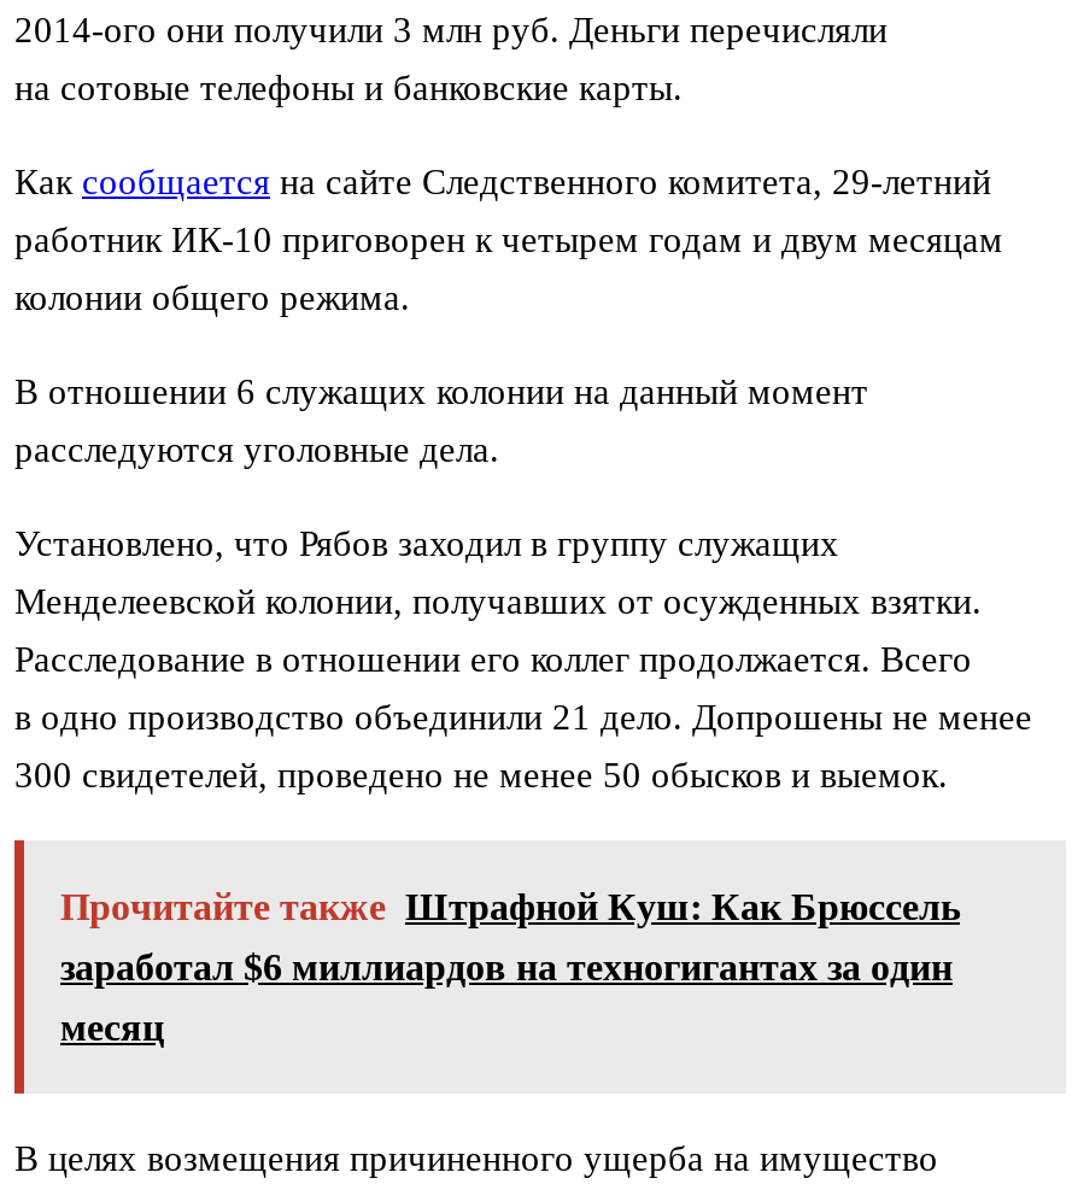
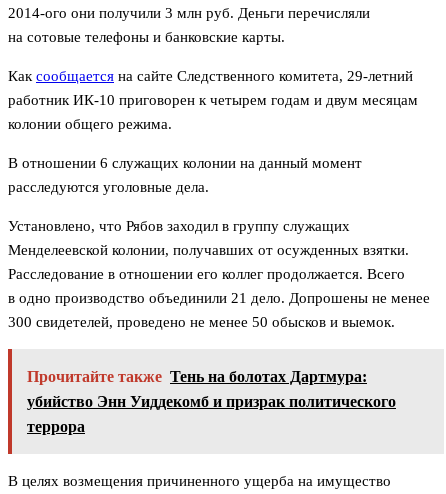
[60,887,960,928] Прочитайте также Штрафной Куш: Как Брюссель -> [27,368,367,385] Прочитайте также Тень на болотах Дартмура:
[60,947,953,988] заработал $6 миллиардов на техногигантах за один -> [27,393,396,410] убийство Энн Уиддекомб и призрак политического
[60,1007,164,1048] месяц -> [27,418,85,435] террора

